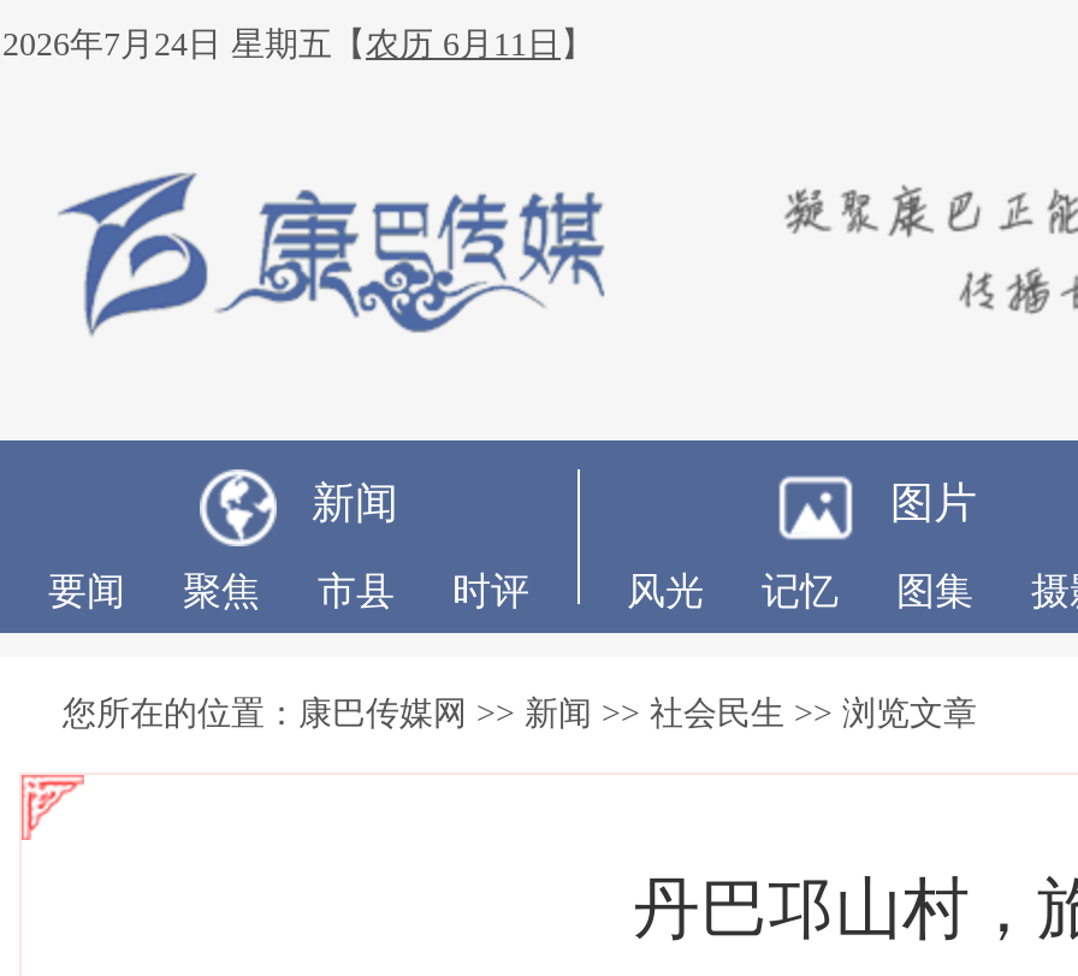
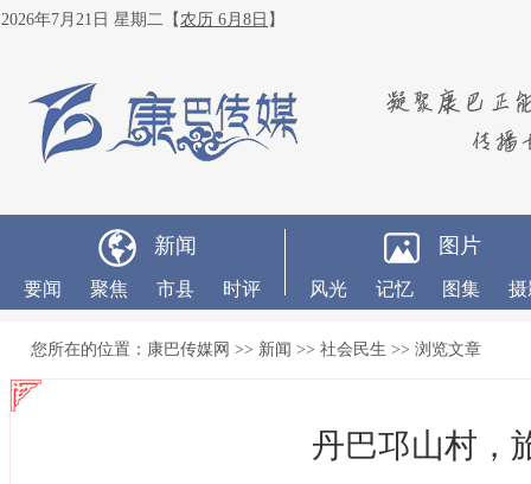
[2,26,594,63] 2026年7月24日 星期五【农历 6月11日】 -> [1,11,284,28] 2026年7月21日 星期二【农历 6月8日】

